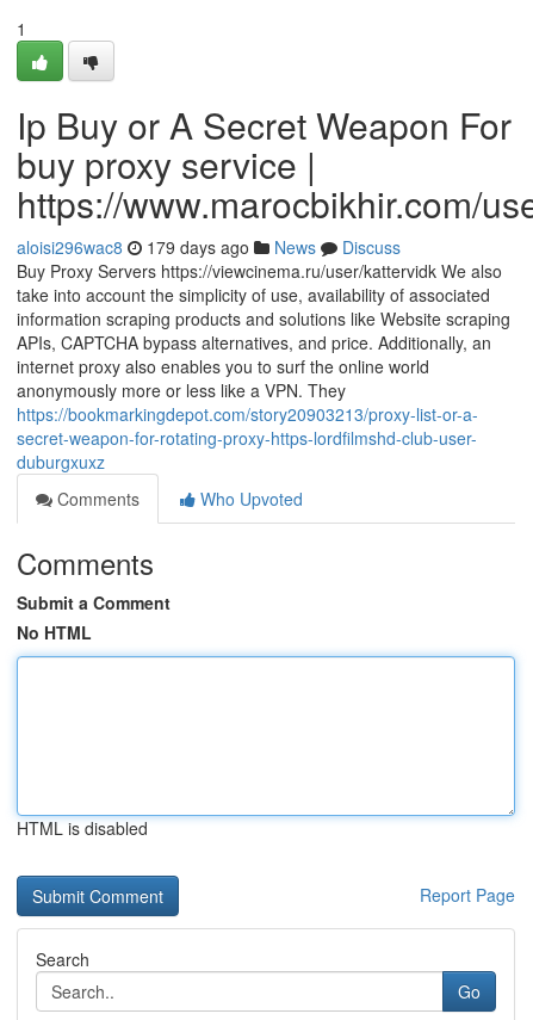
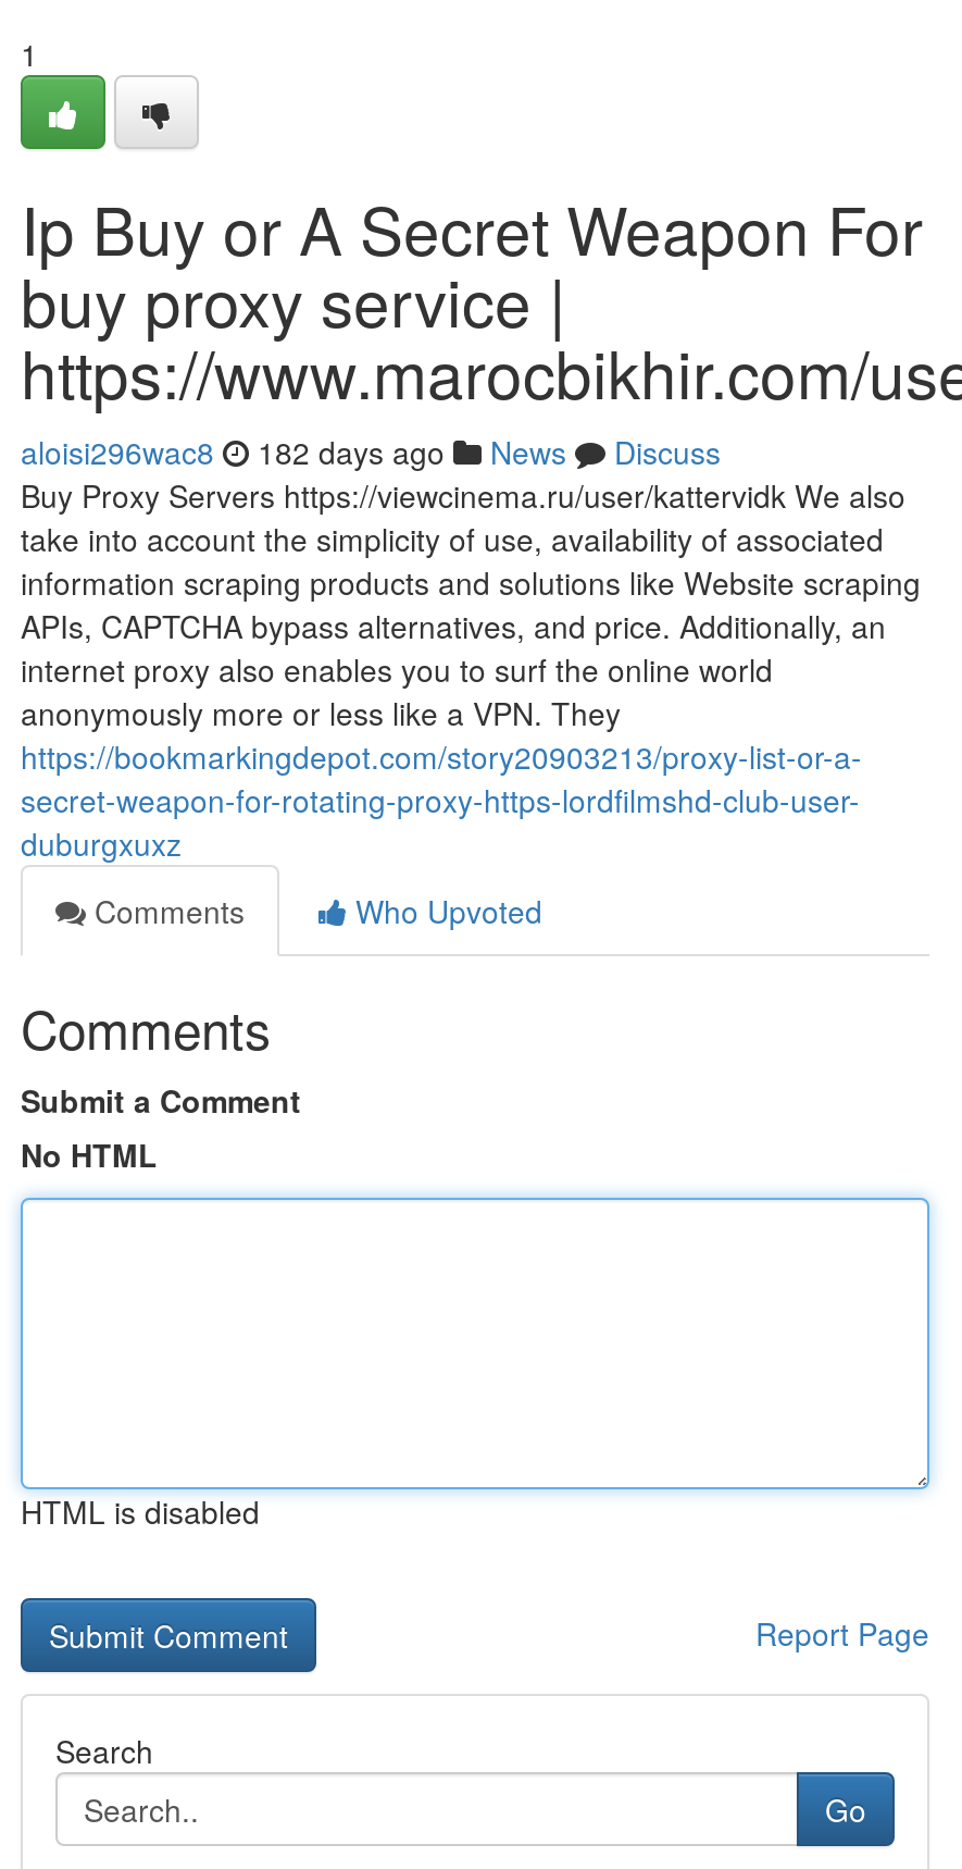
[17,235,401,259] aloisi296wac8 179 days ago News Discuss -> [21,430,721,473] aloisi296wac8 182 days ago News Discuss

